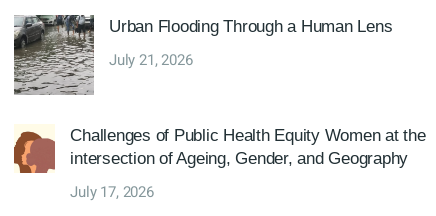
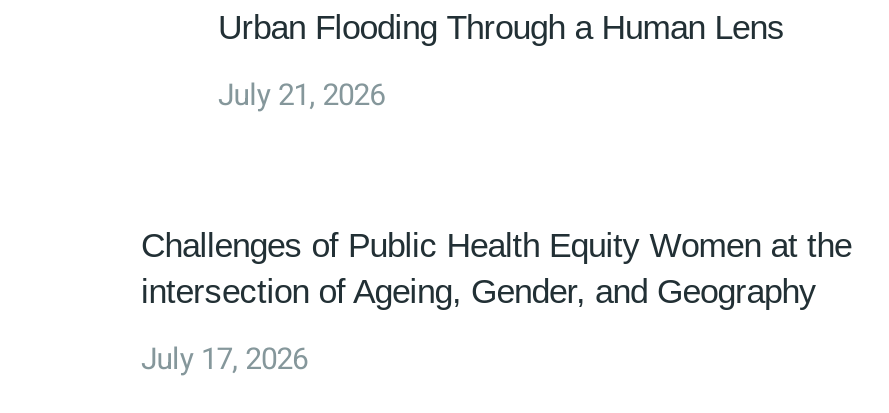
[13,14,95,96] [image] -> none
[13,126,56,174] [image] -> none

